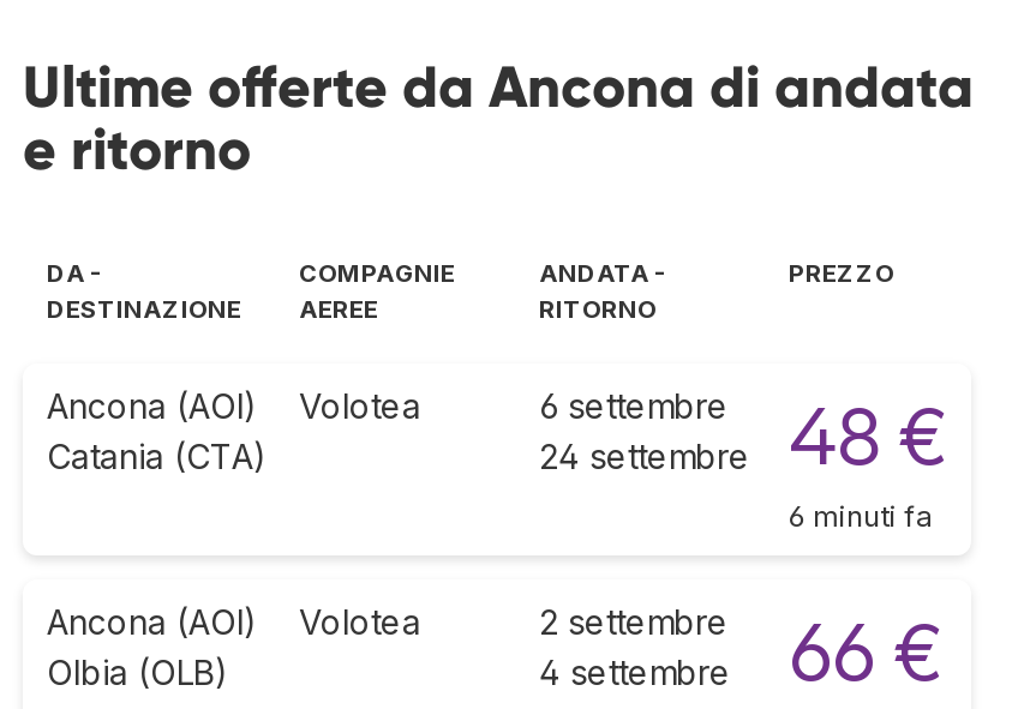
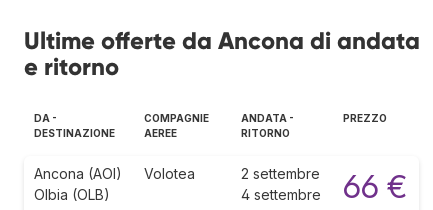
[47,384,947,641] Volotea | 6 settembre | 24 settembre | 48 € | 6 minuti fa | Ancona (AOI) -> none
[47,435,268,476] Catania (CTA) -> none

